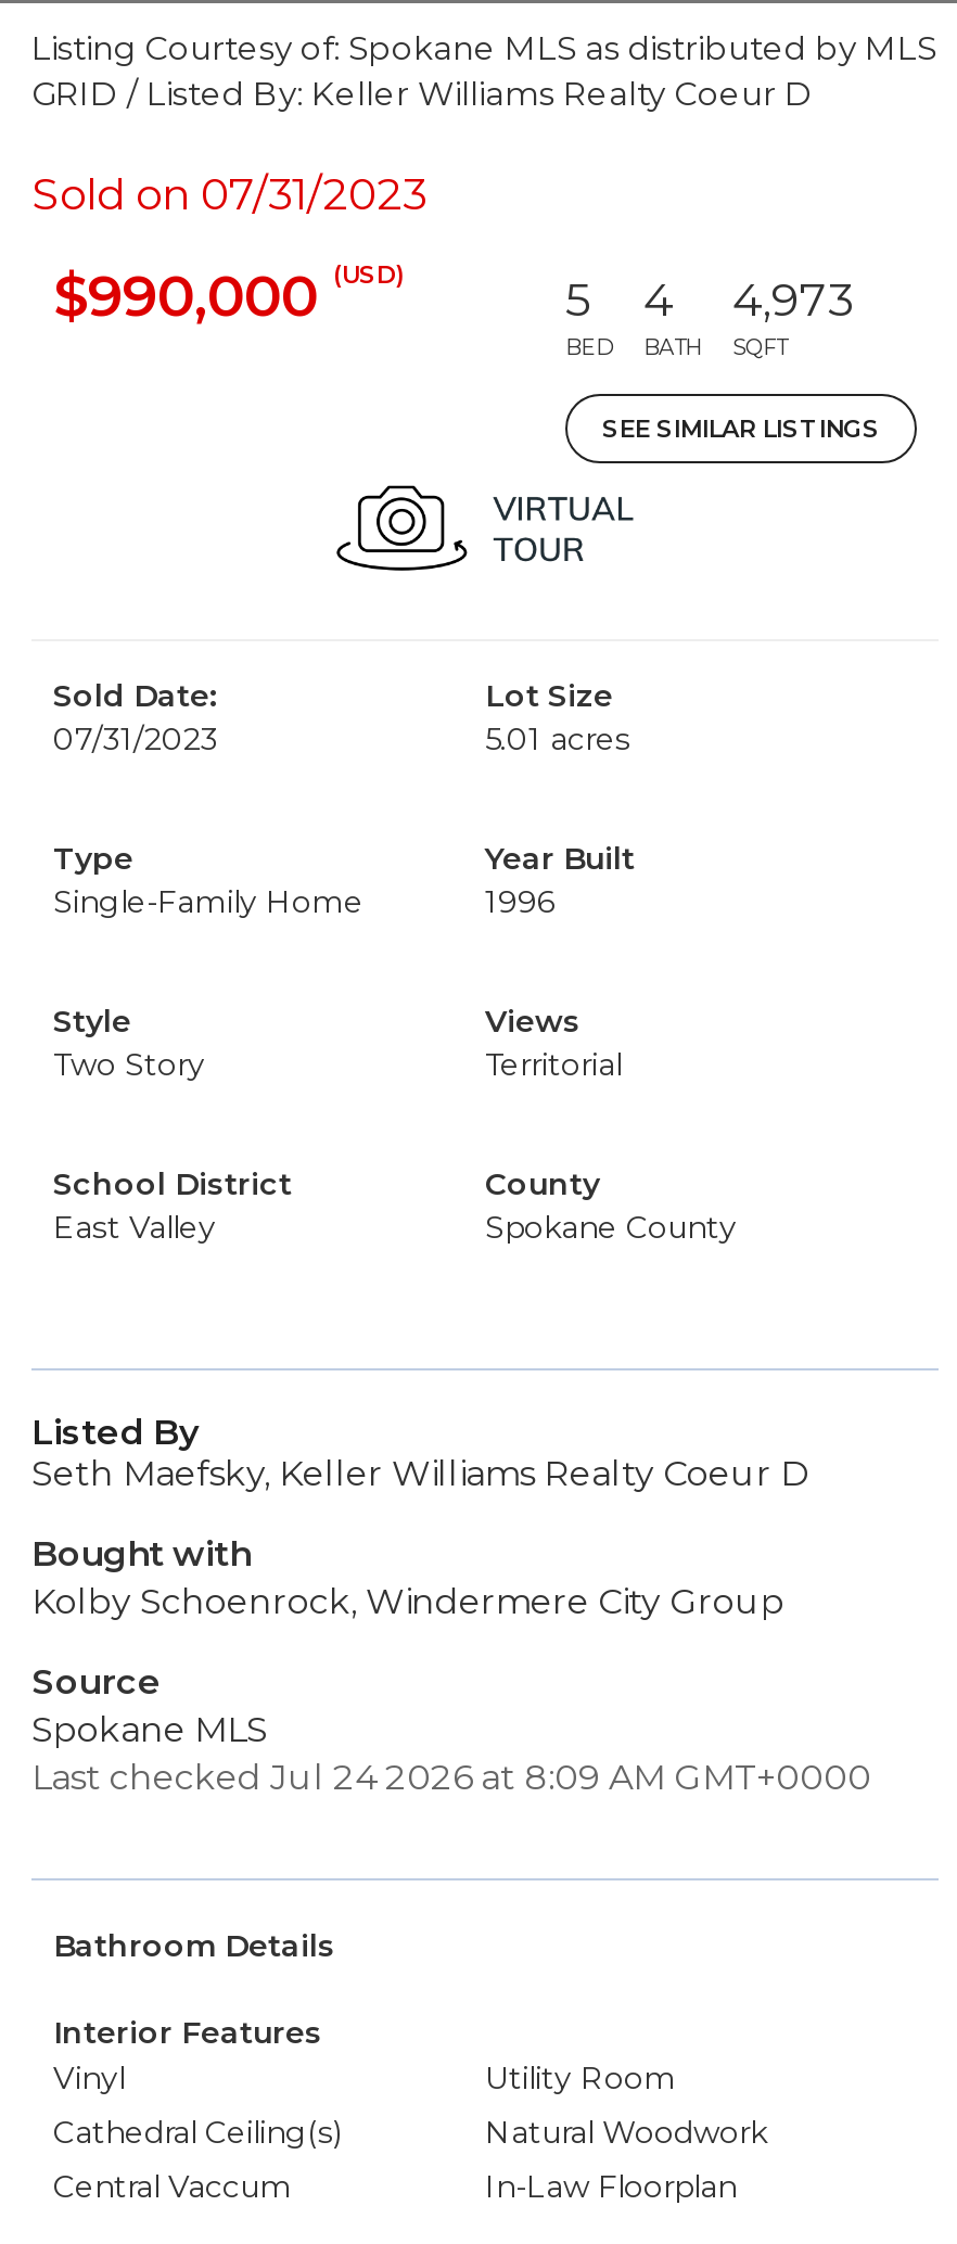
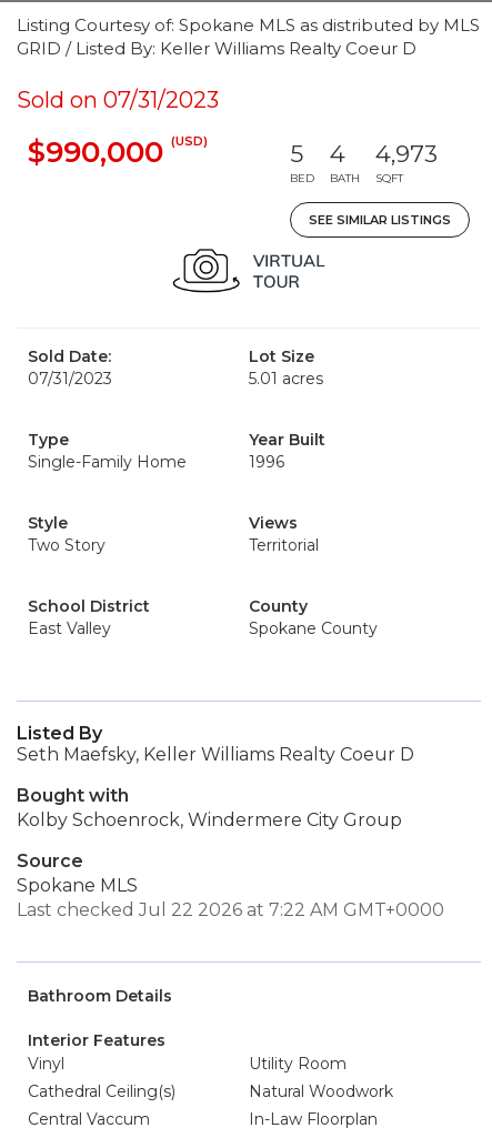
[31,1757,871,1798] Last checked Jul 24 2026 at 8:09 AM GMT+0000 -> [17,899,444,920] Last checked Jul 22 2026 at 7:22 AM GMT+0000

